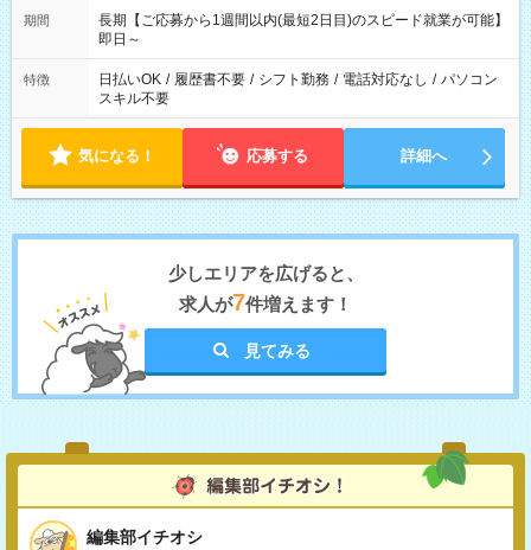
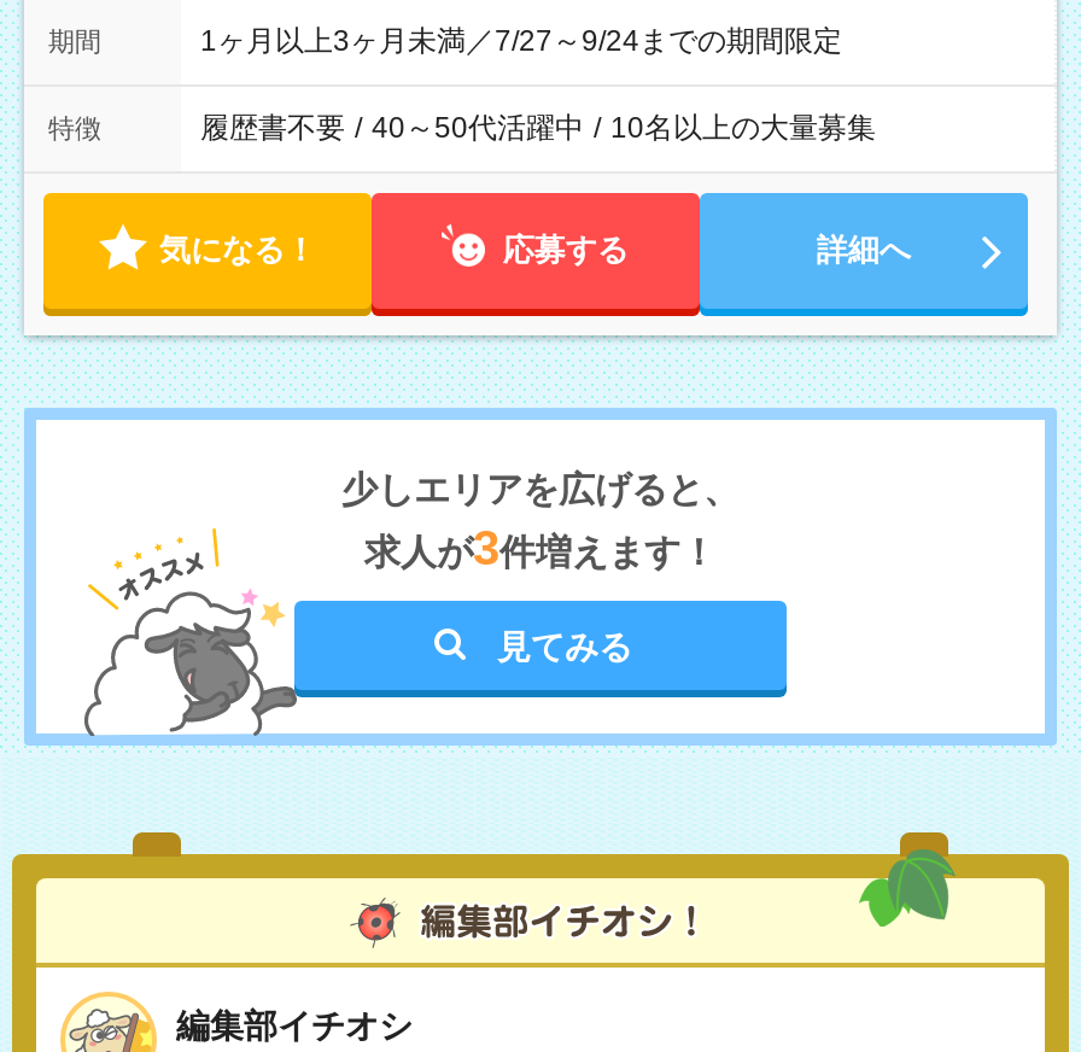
[98,12,508,47] 長期【ご応募から1週間以内(最短2日目)のスピード就業が可能】 | 即日～ -> [200,24,842,58] 1ヶ月以上3ヶ月未満／7/27～9/24までの期間限定
[98,71,498,107] 日払いOK / 履歴書不要 / シフト勤務 / 電話対応なし / パソコン | スキル不要 -> [200,111,876,145] 履歴書不要 / 40～50代活躍中 / 10名以上の大量募集
[179,289,352,315] 求人が7件増えます！ -> [364,521,717,574] 求人が3件増えます！

